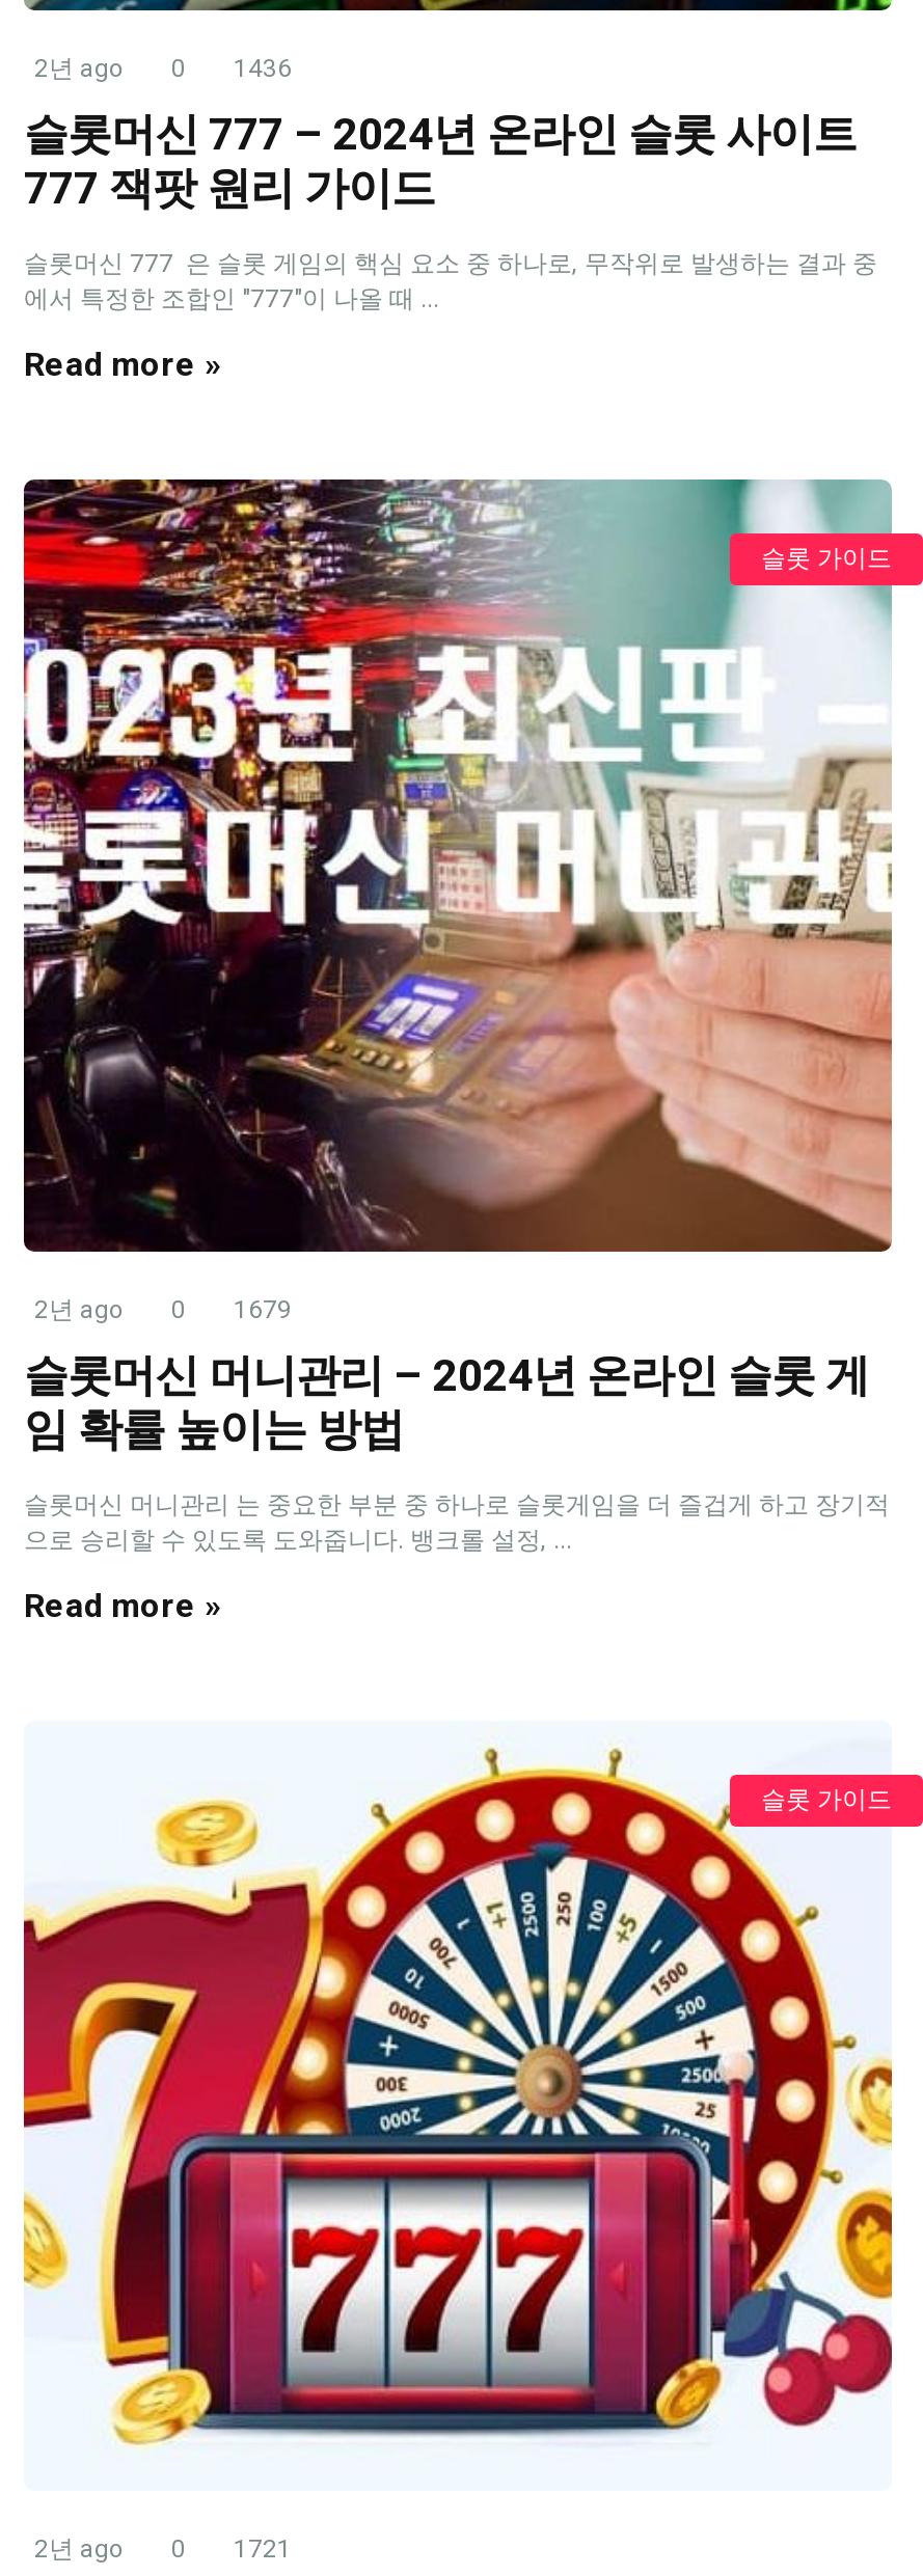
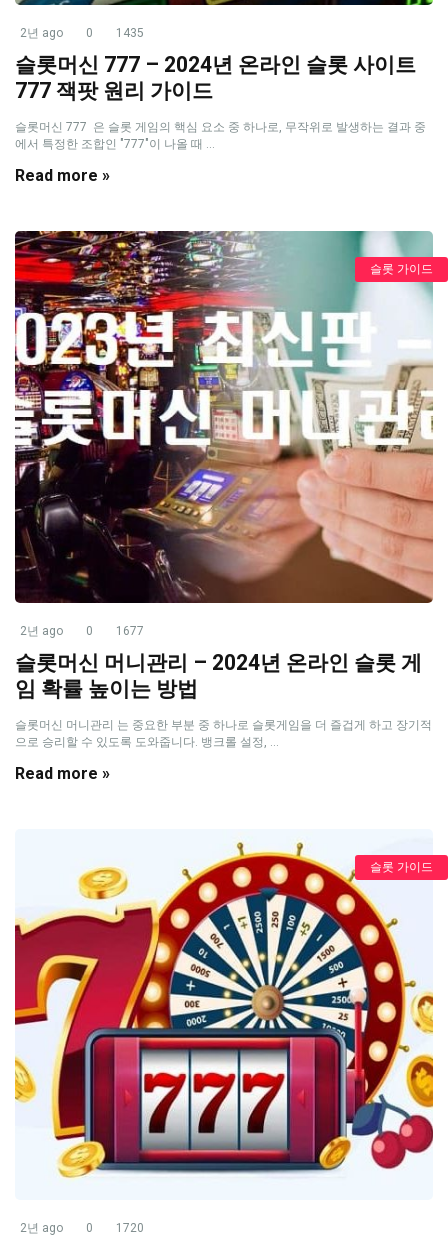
[34,54,292,83] 2년 ago 0 1436 -> [20,26,144,40] 2년 ago 0 1435
[34,1295,292,1324] 2년 ago 0 1679 -> [20,624,144,638] 2년 ago 0 1677
[34,2535,292,2564] 2년 ago 0 1721 -> [20,1221,144,1235] 2년 ago 0 1720

